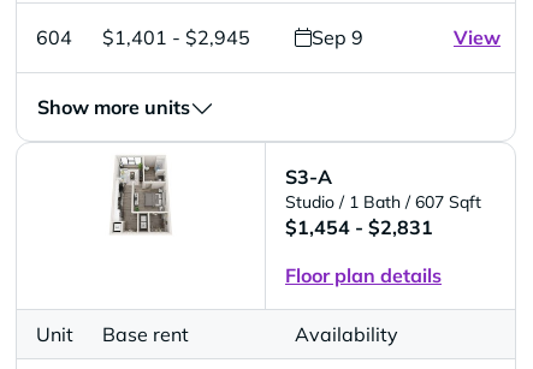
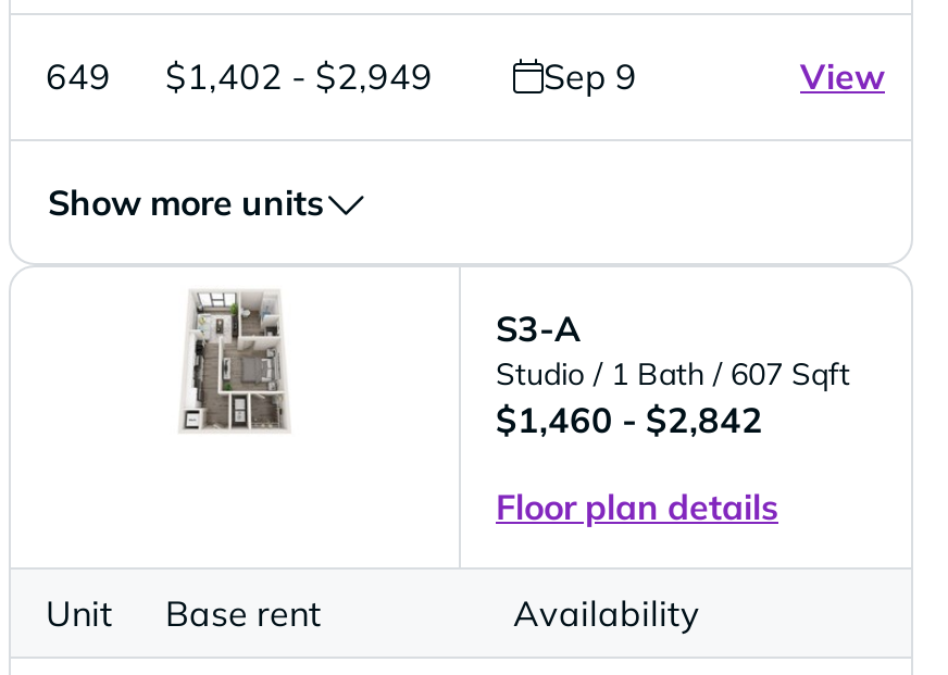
[36,25,72,49] 604 -> [46,54,111,98] 649
[102,25,250,49] $1,401 - $2,945 -> [165,54,433,98] $1,402 - $2,949
[285,215,433,239] $1,454 - $2,831 -> [496,398,763,441] $1,460 - $2,842

